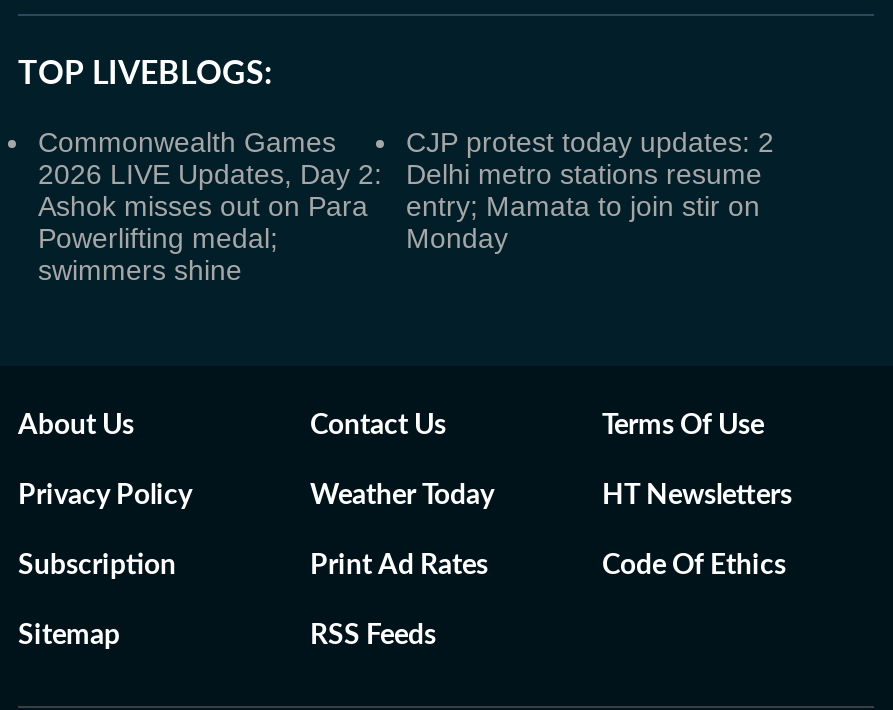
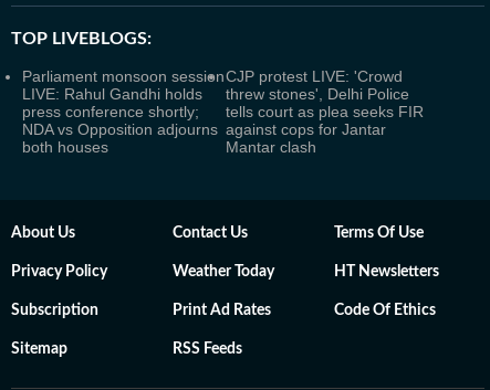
[38,126,382,286] Commonwealth Games | 2026 LIVE Updates, Day 2: | Ashok misses out on Para | Powerlifting medal; | swimmers shine -> [22,67,225,156] Parliament monsoon session | LIVE: Rahul Gandhi holds | press conference shortly; | NDA vs Opposition adjourns | both houses
[406,126,774,254] CJP protest today updates: 2 | Delhi metro stations resume | entry; Mamata to join stir on | Monday -> [226,67,424,156] CJP protest LIVE: 'Crowd | threw stones', Delhi Police | tells court as plea seeks FIR | against cops for Jantar | Mantar clash

